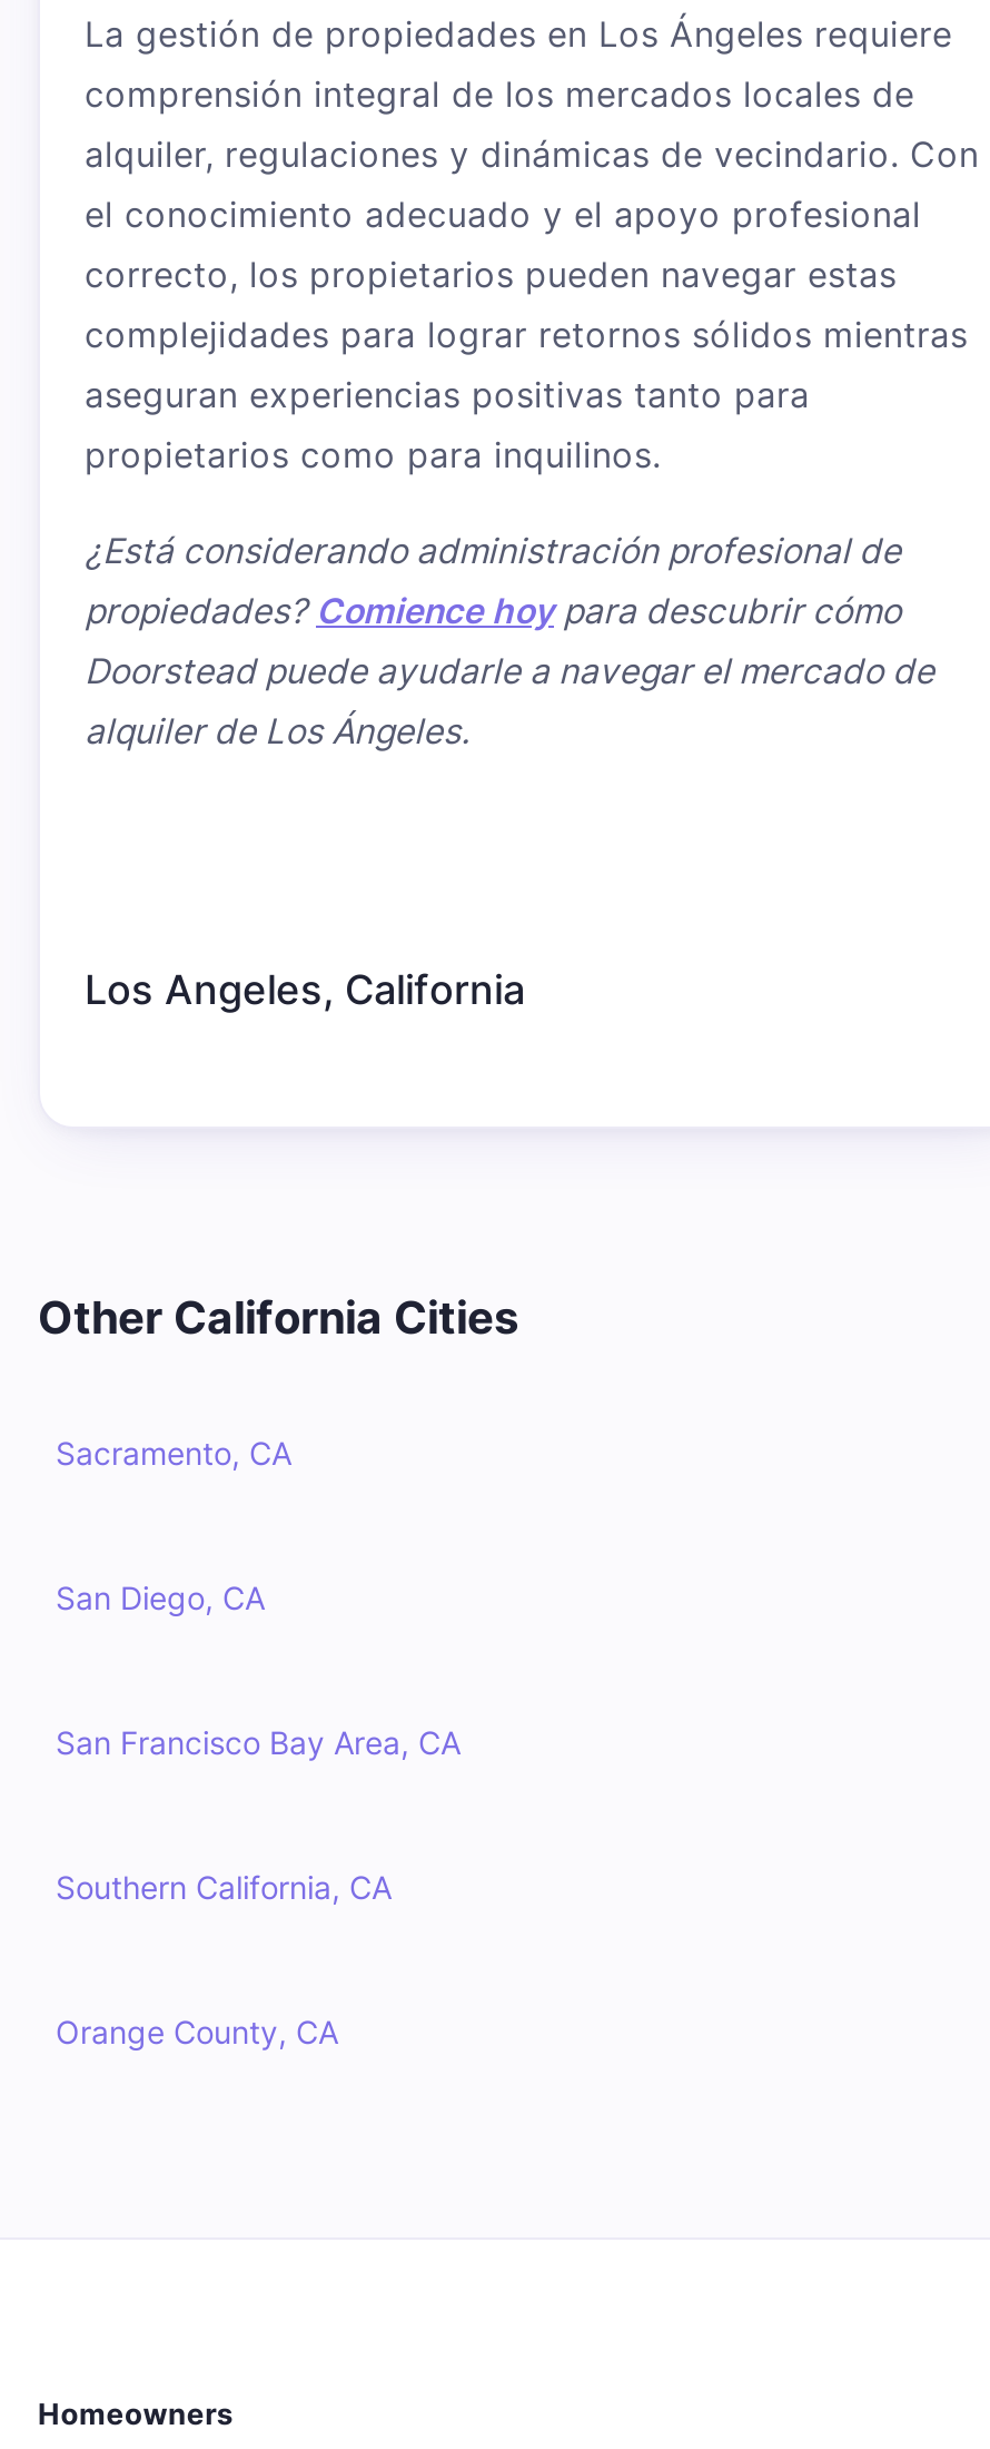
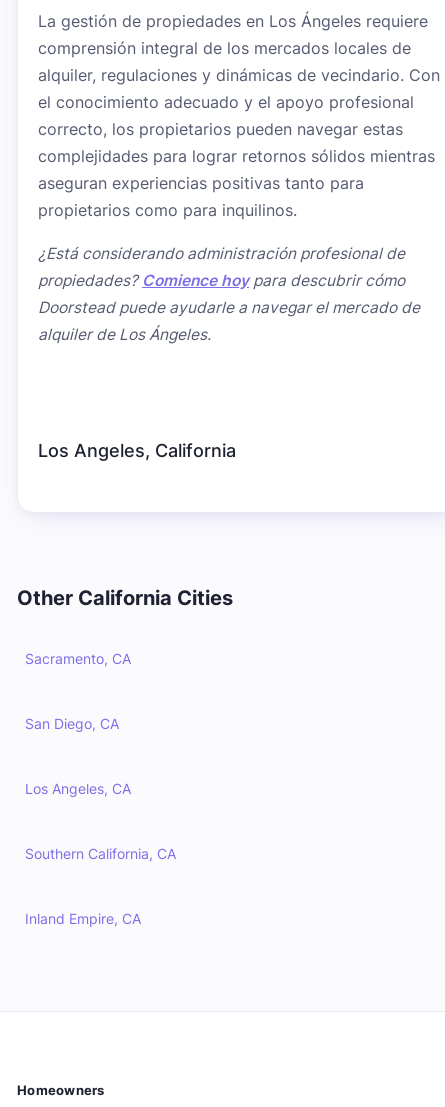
[56,1723,461,1761] San Francisco Bay Area, CA -> [25,780,131,797] Los Angeles, CA
[56,2012,338,2050] Orange County, CA -> [25,910,141,927] Inland Empire, CA

